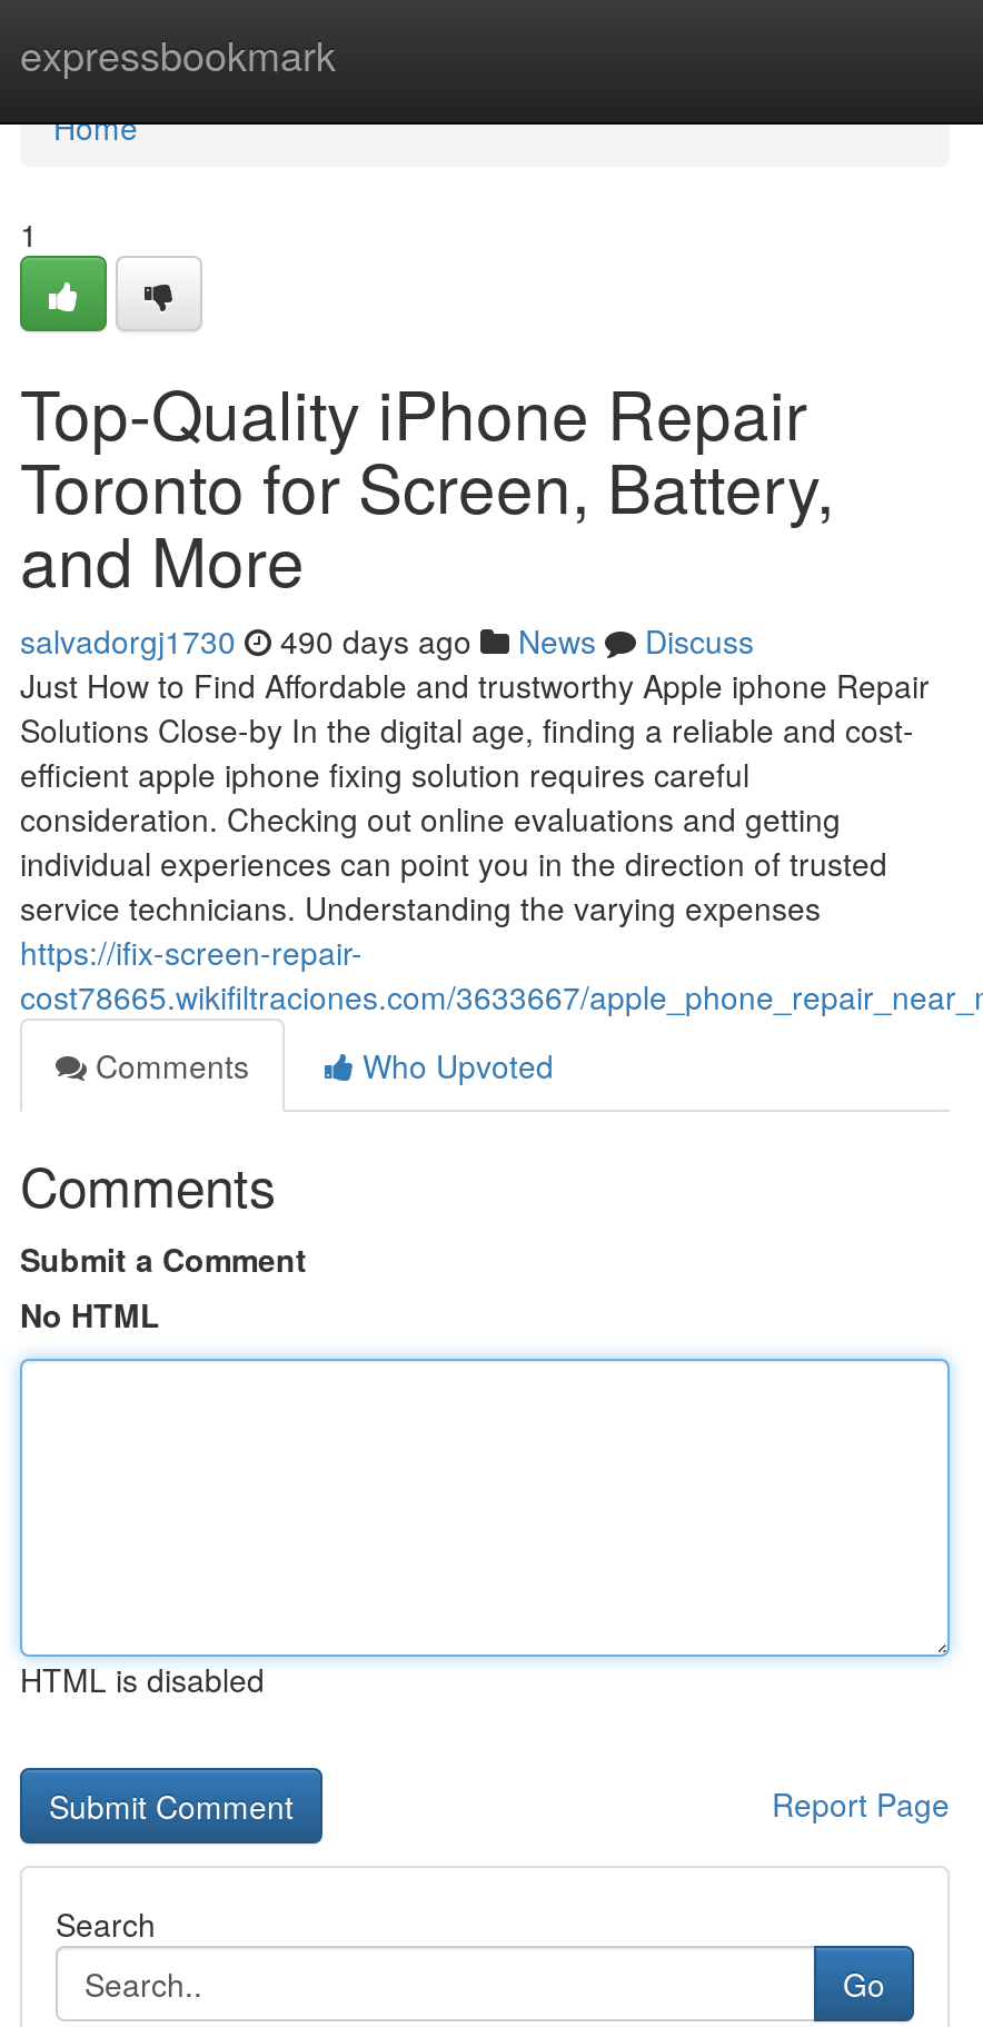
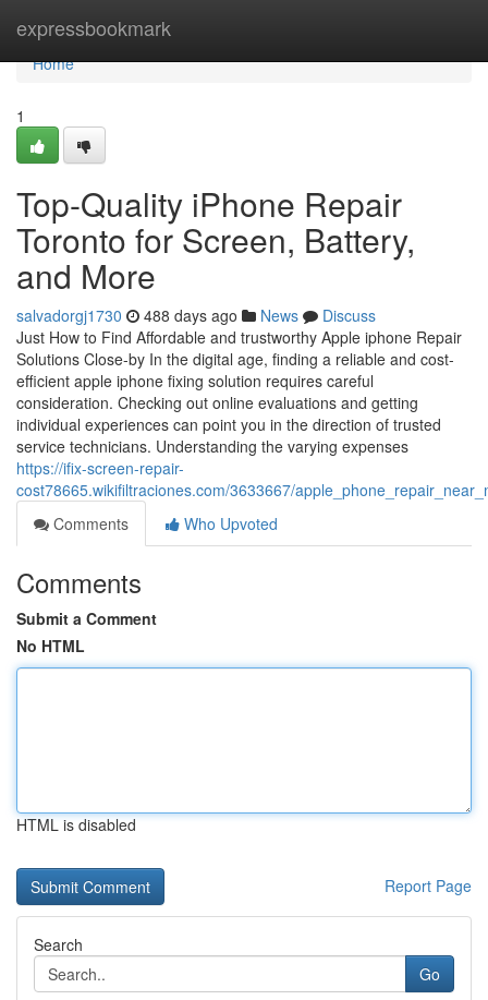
[20,618,754,663] salvadorgj1730 490 days ago News Discuss -> [16,304,376,326] salvadorgj1730 488 days ago News Discuss

